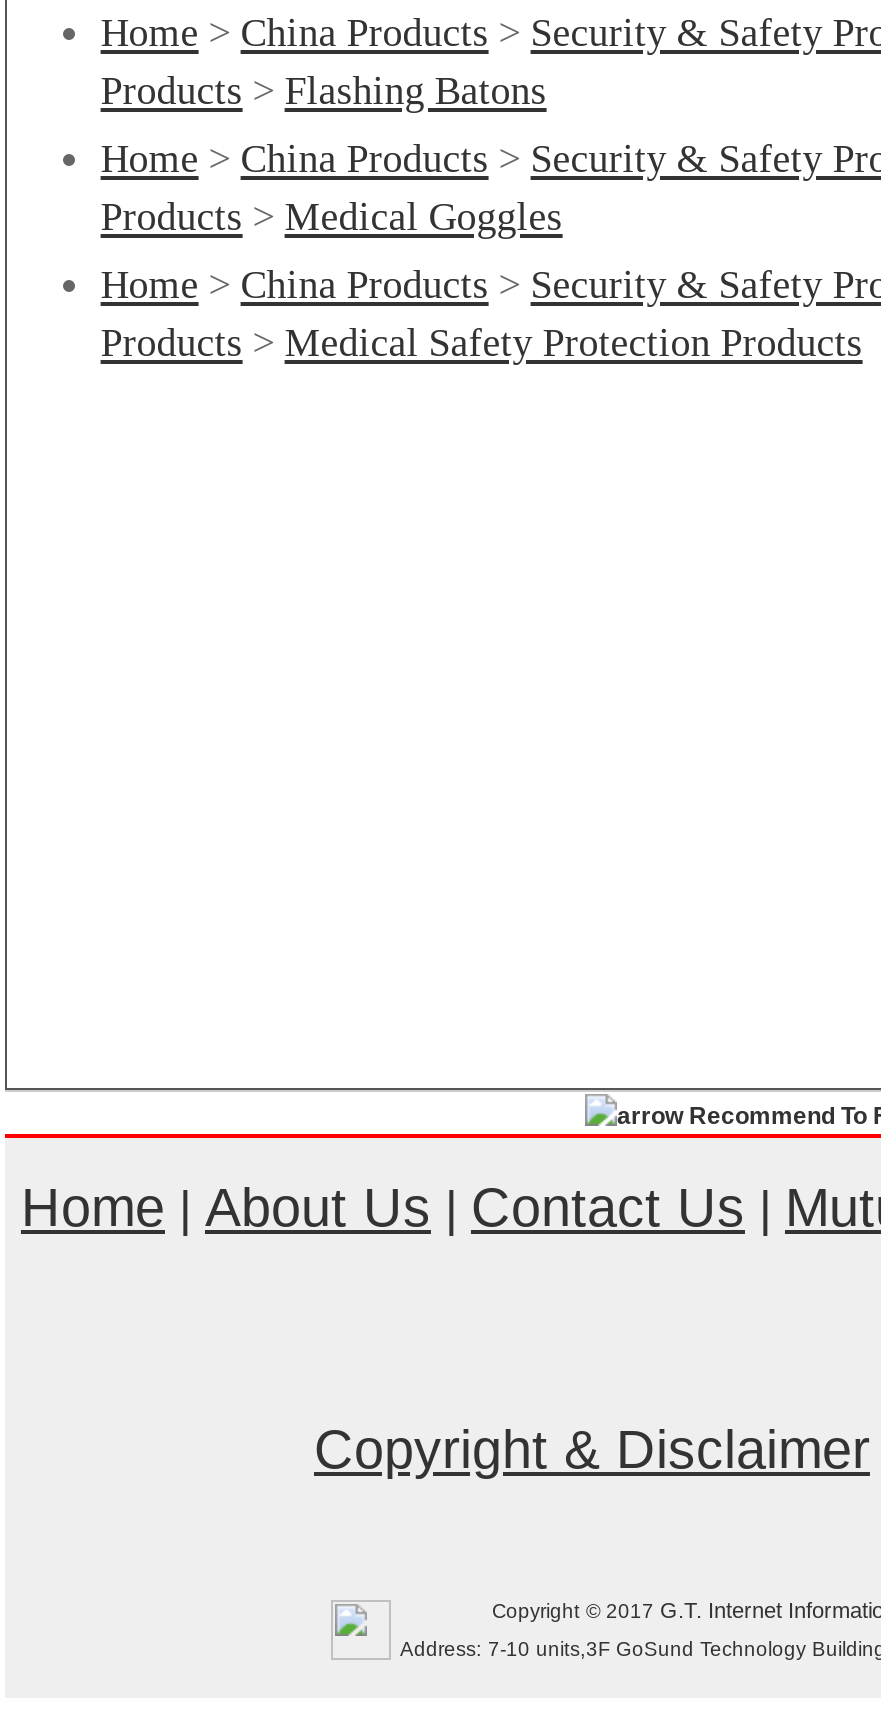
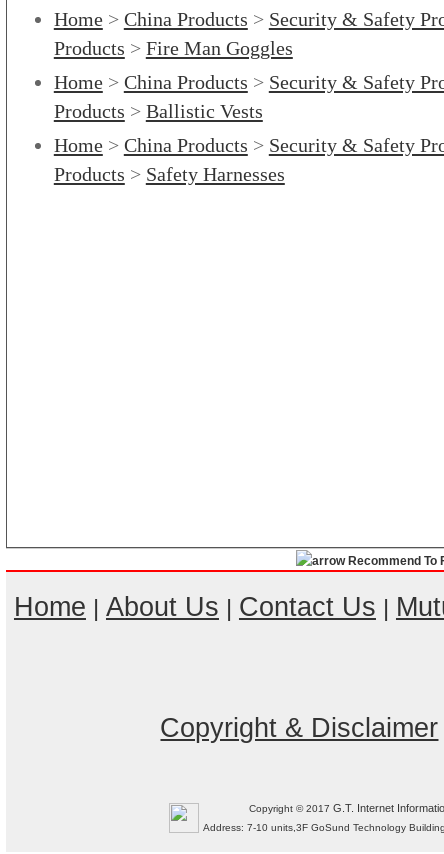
[101,68,547,112] Products > Flashing Batons -> [54,37,293,59] Products > Fire Man Goggles
[101,194,563,238] Products > Medical Goggles -> [54,100,263,122] Products > Ballistic Vests
[101,320,863,364] Products > Medical Safety Protection Products -> [54,163,285,185] Products > Safety Harnesses

